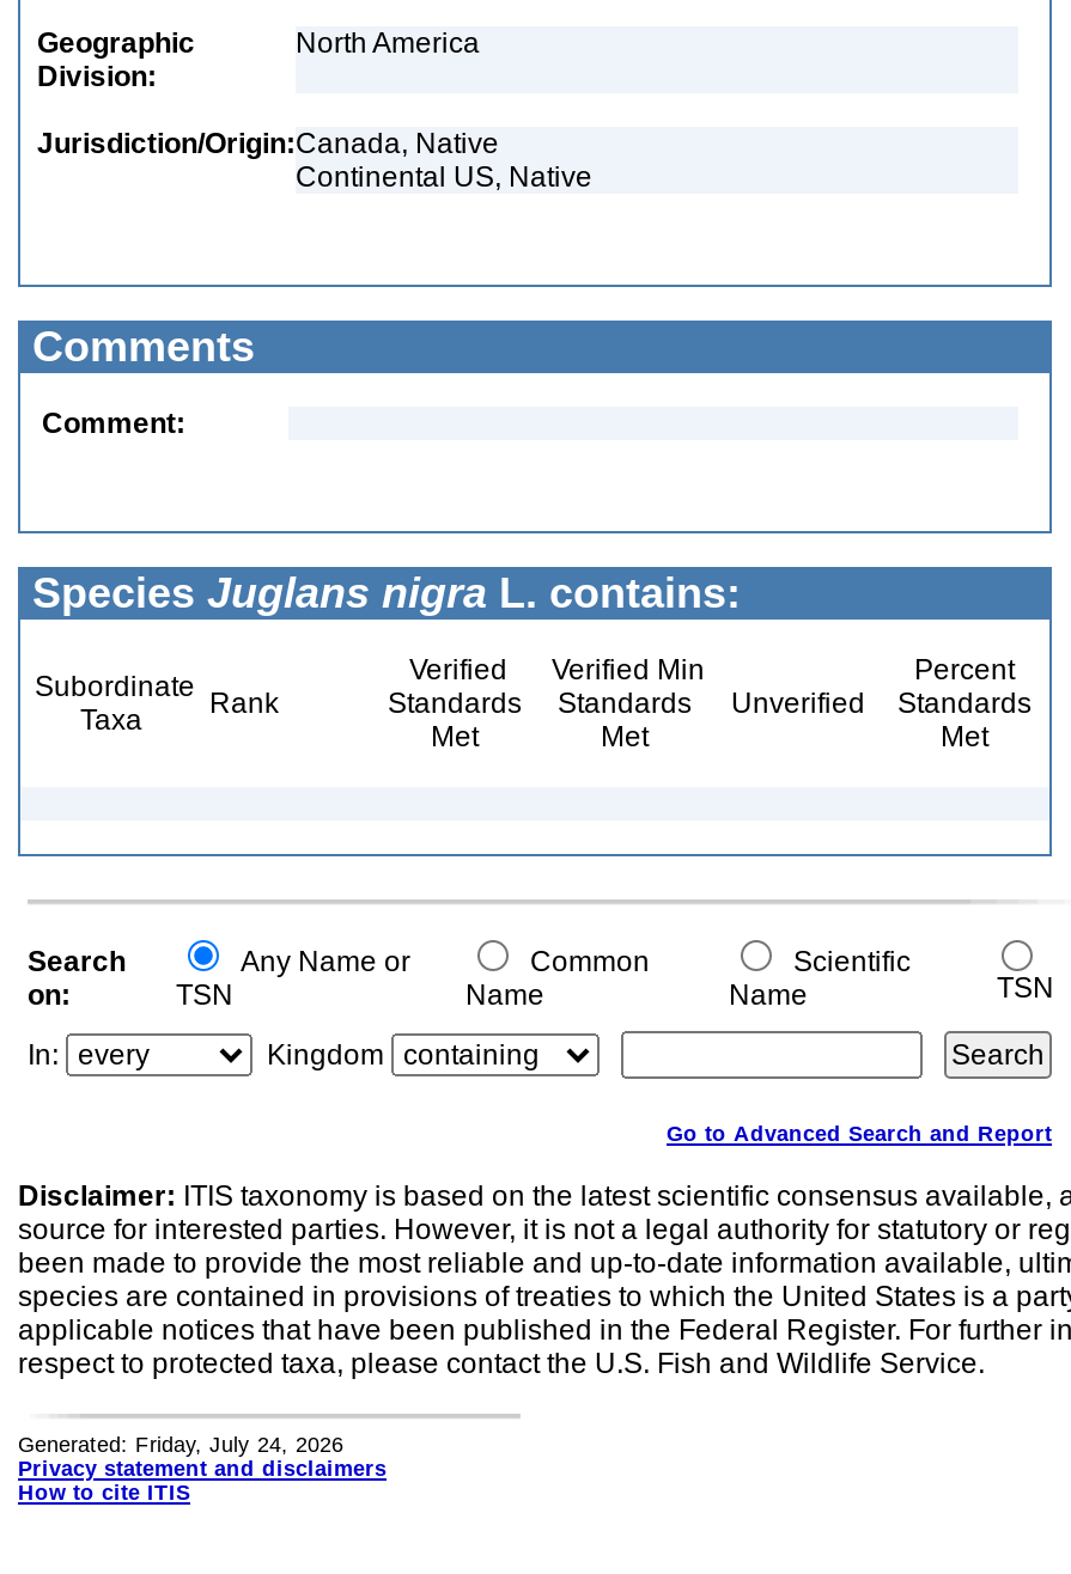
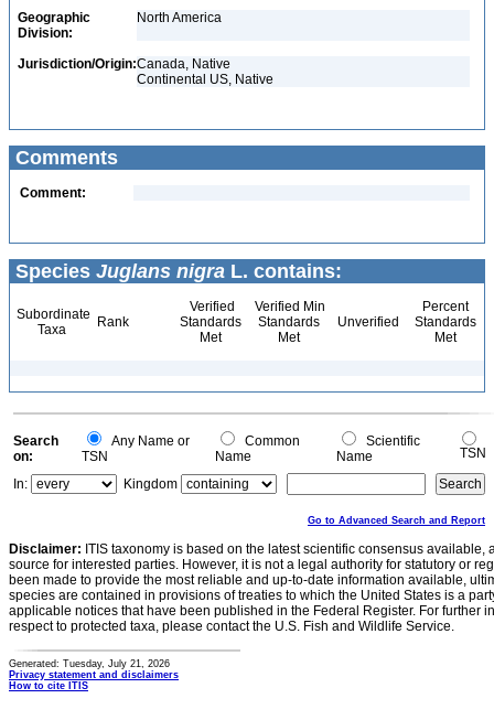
[18,1433,343,1457] Generated: Friday, July 24, 2026 -> [9,658,170,669] Generated: Tuesday, July 21, 2026

